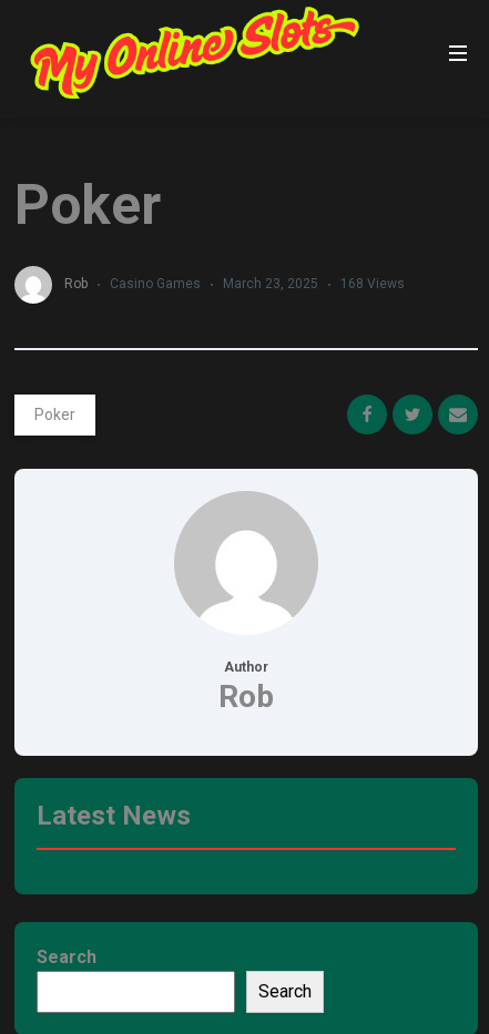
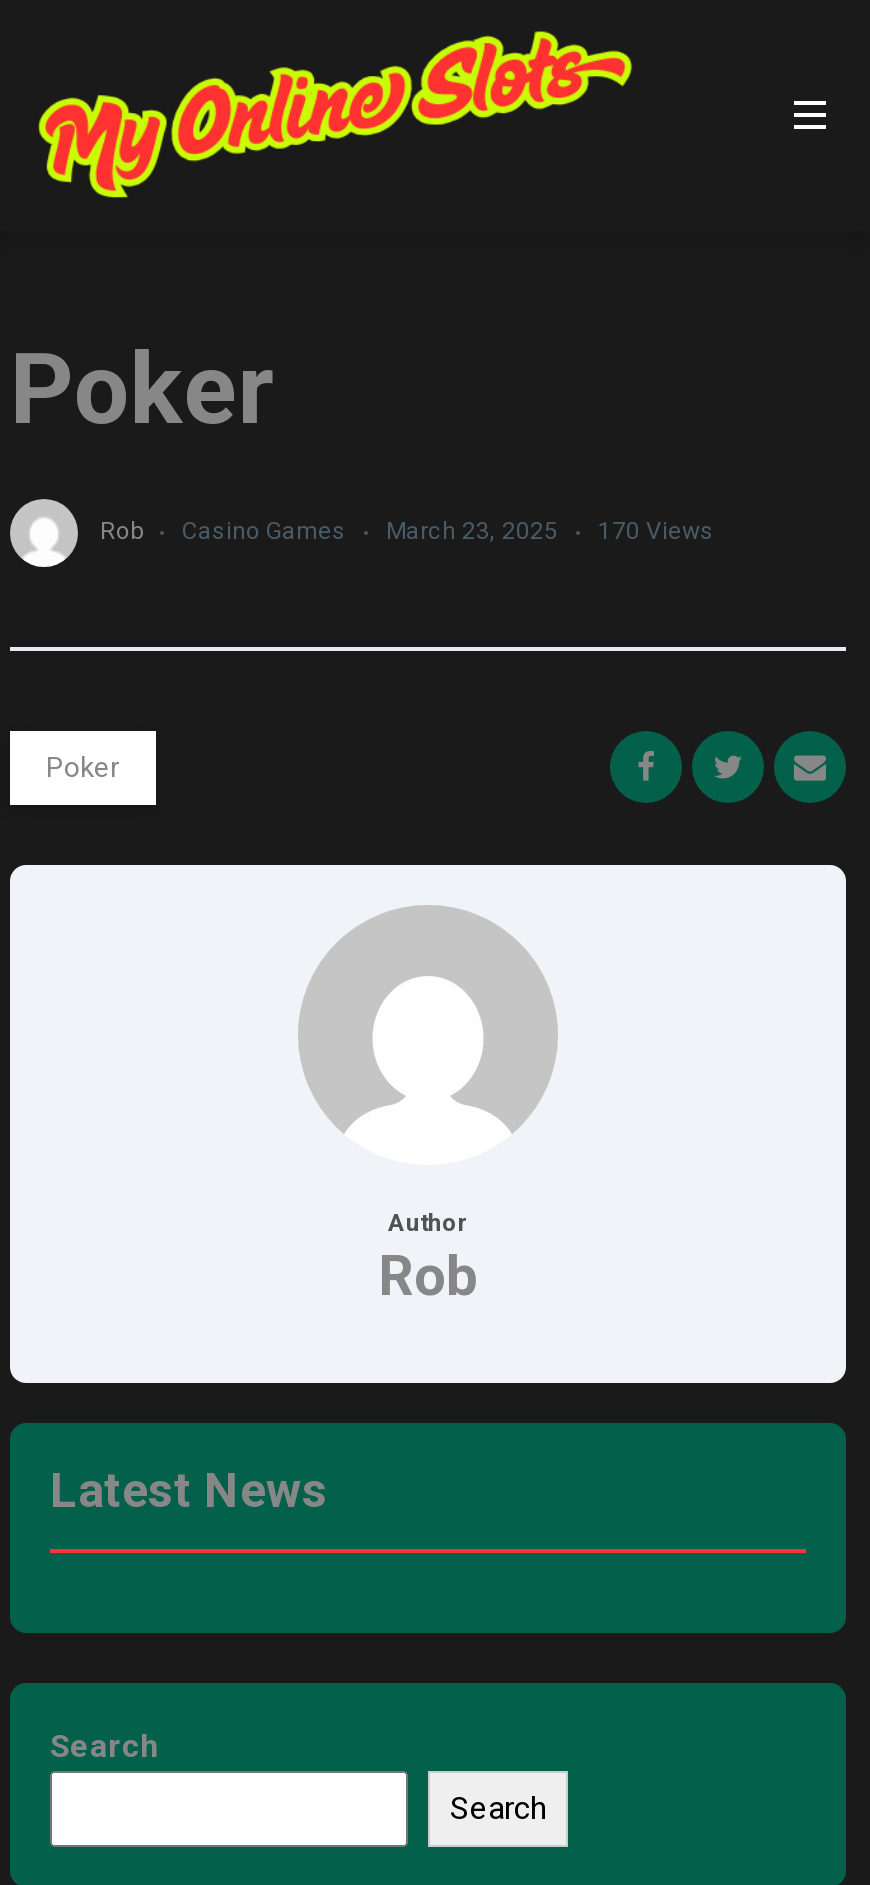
[64,276,405,291] Rob Casino Games March 23, 2025 168 Views -> [100,517,714,545] Rob Casino Games March 23, 2025 170 Views

